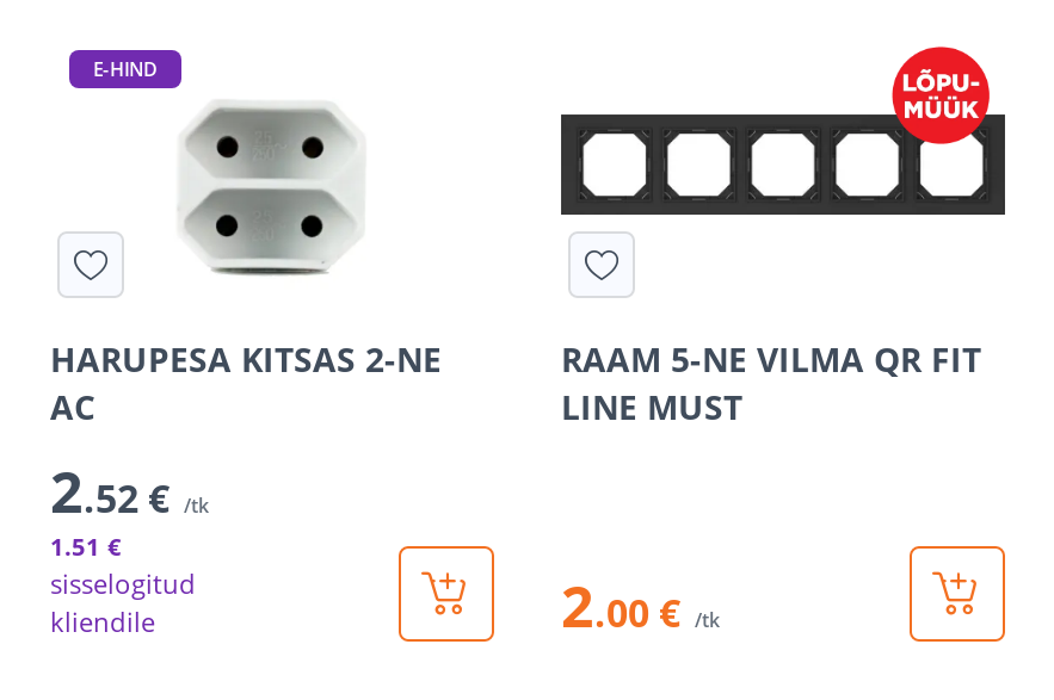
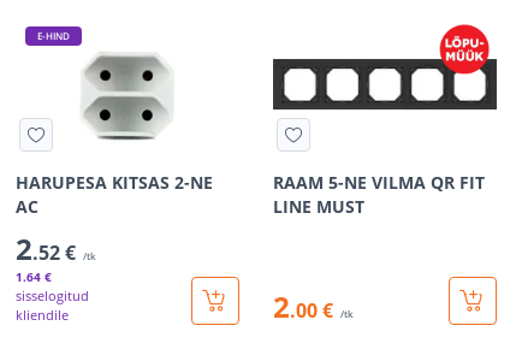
[50,529,122,563] 1.51 € -> [16,268,52,285] 1.64 €

